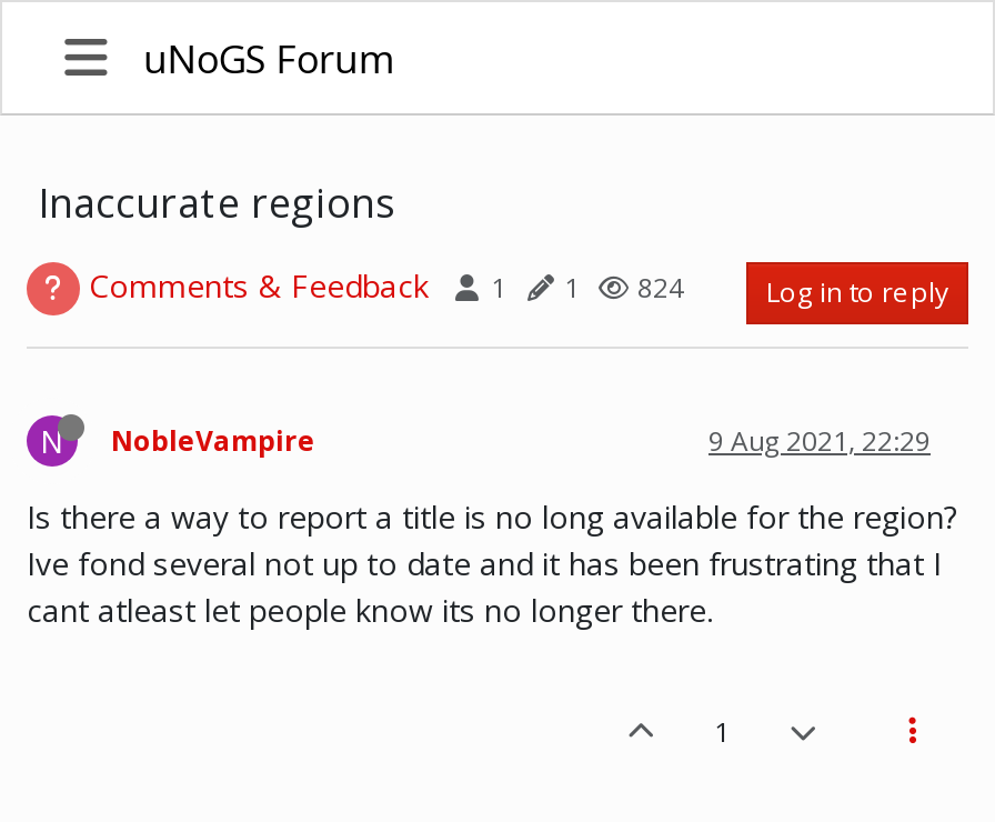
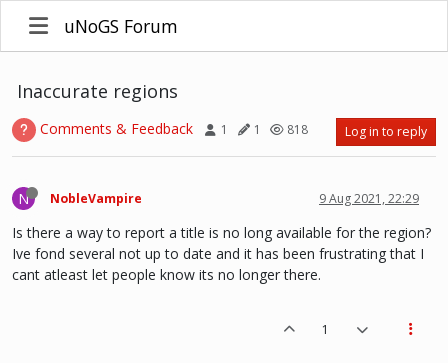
[89,263,684,305] Comments & Feedback 1 1 824 -> [40,118,308,137] Comments & Feedback 1 1 818

